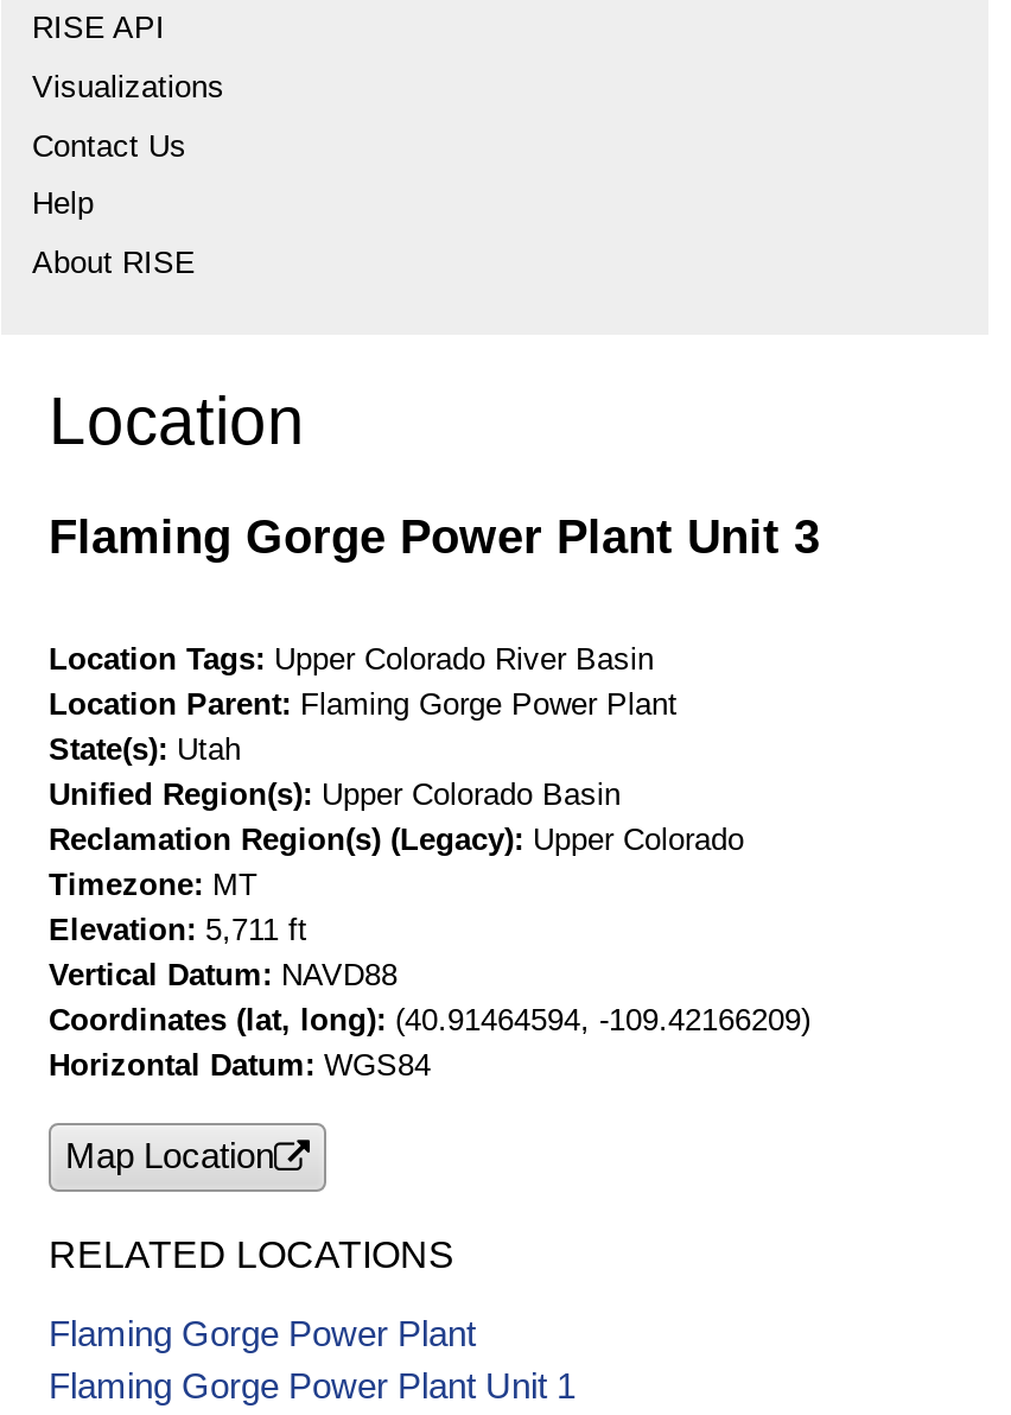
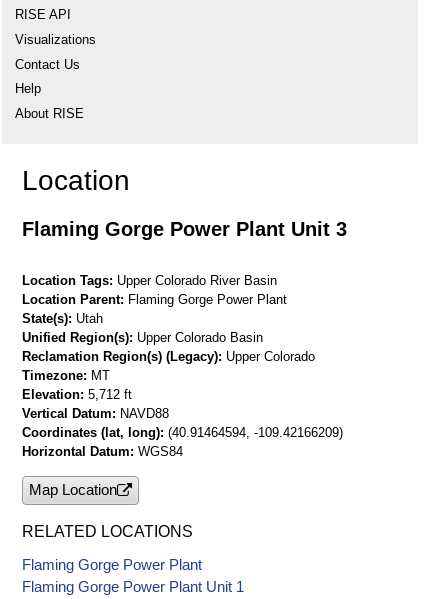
[49,912,307,947] Elevation 5,711 ft -> [22,387,132,402] Elevation 5,712 ft

